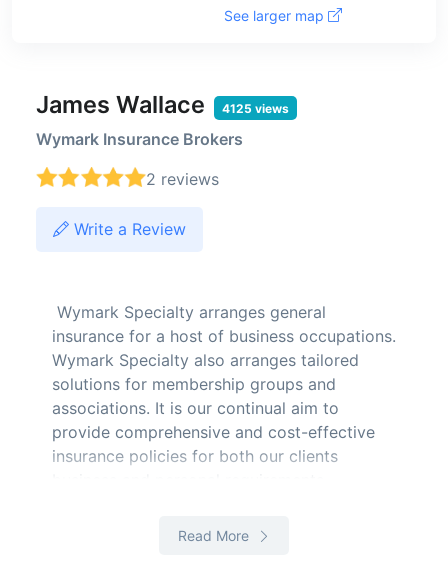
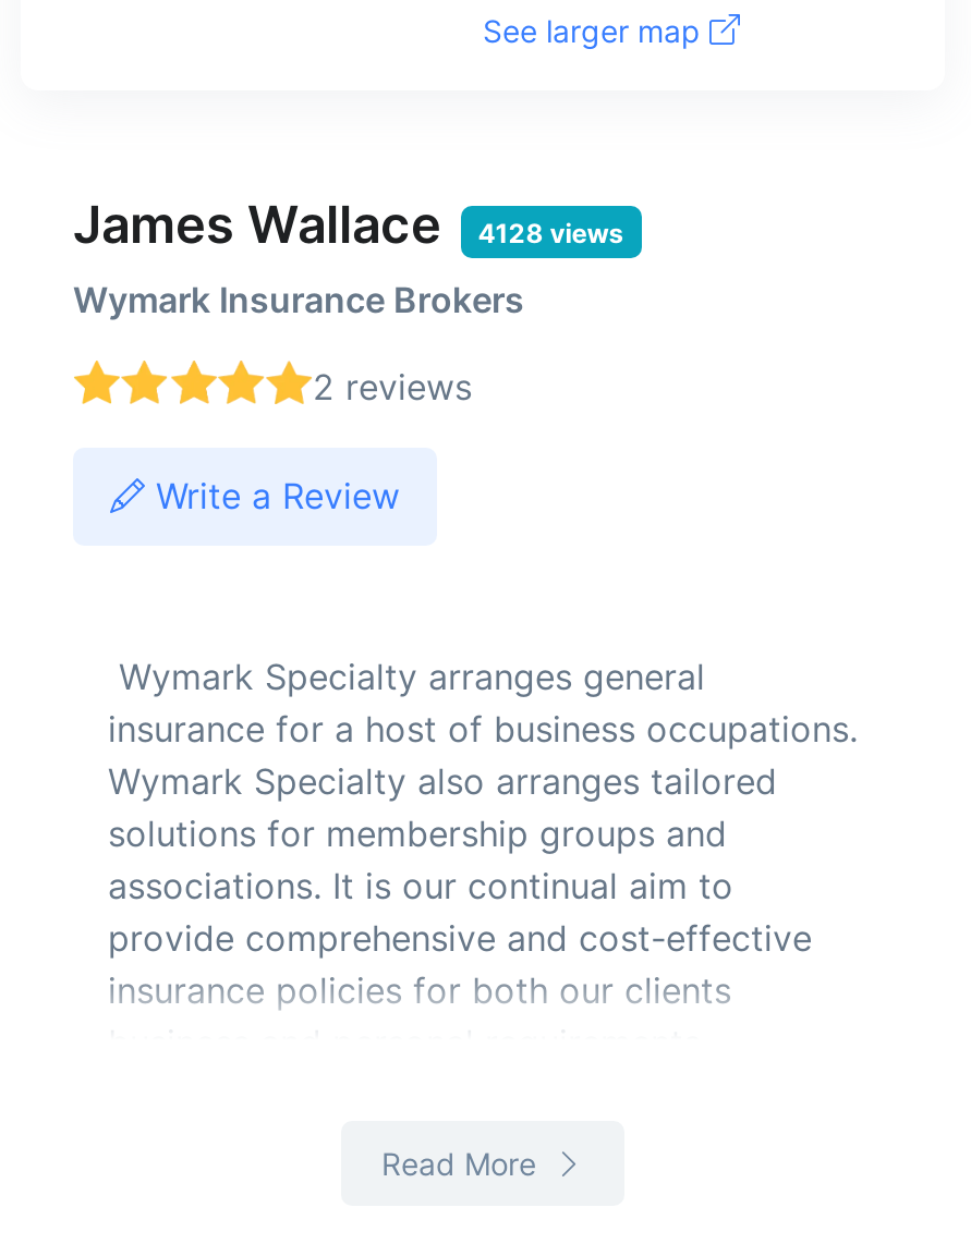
[36,90,289,119] James Wallace 4125 views -> [73,192,624,255] James Wallace 4128 views

